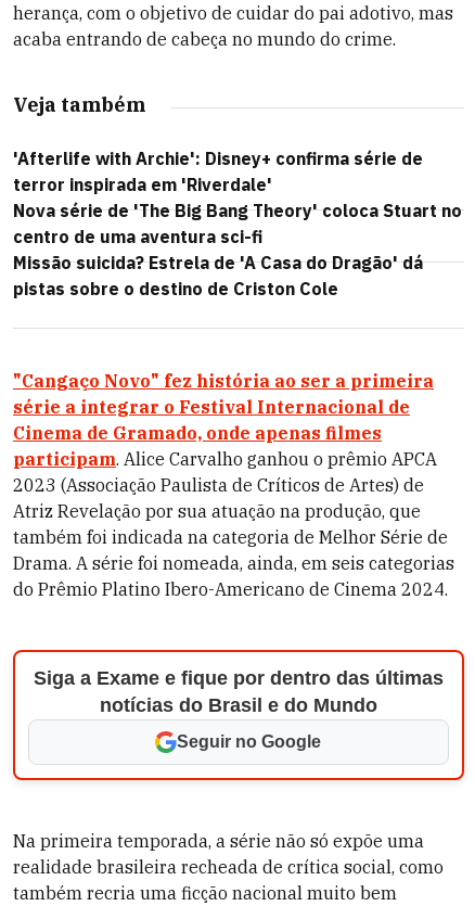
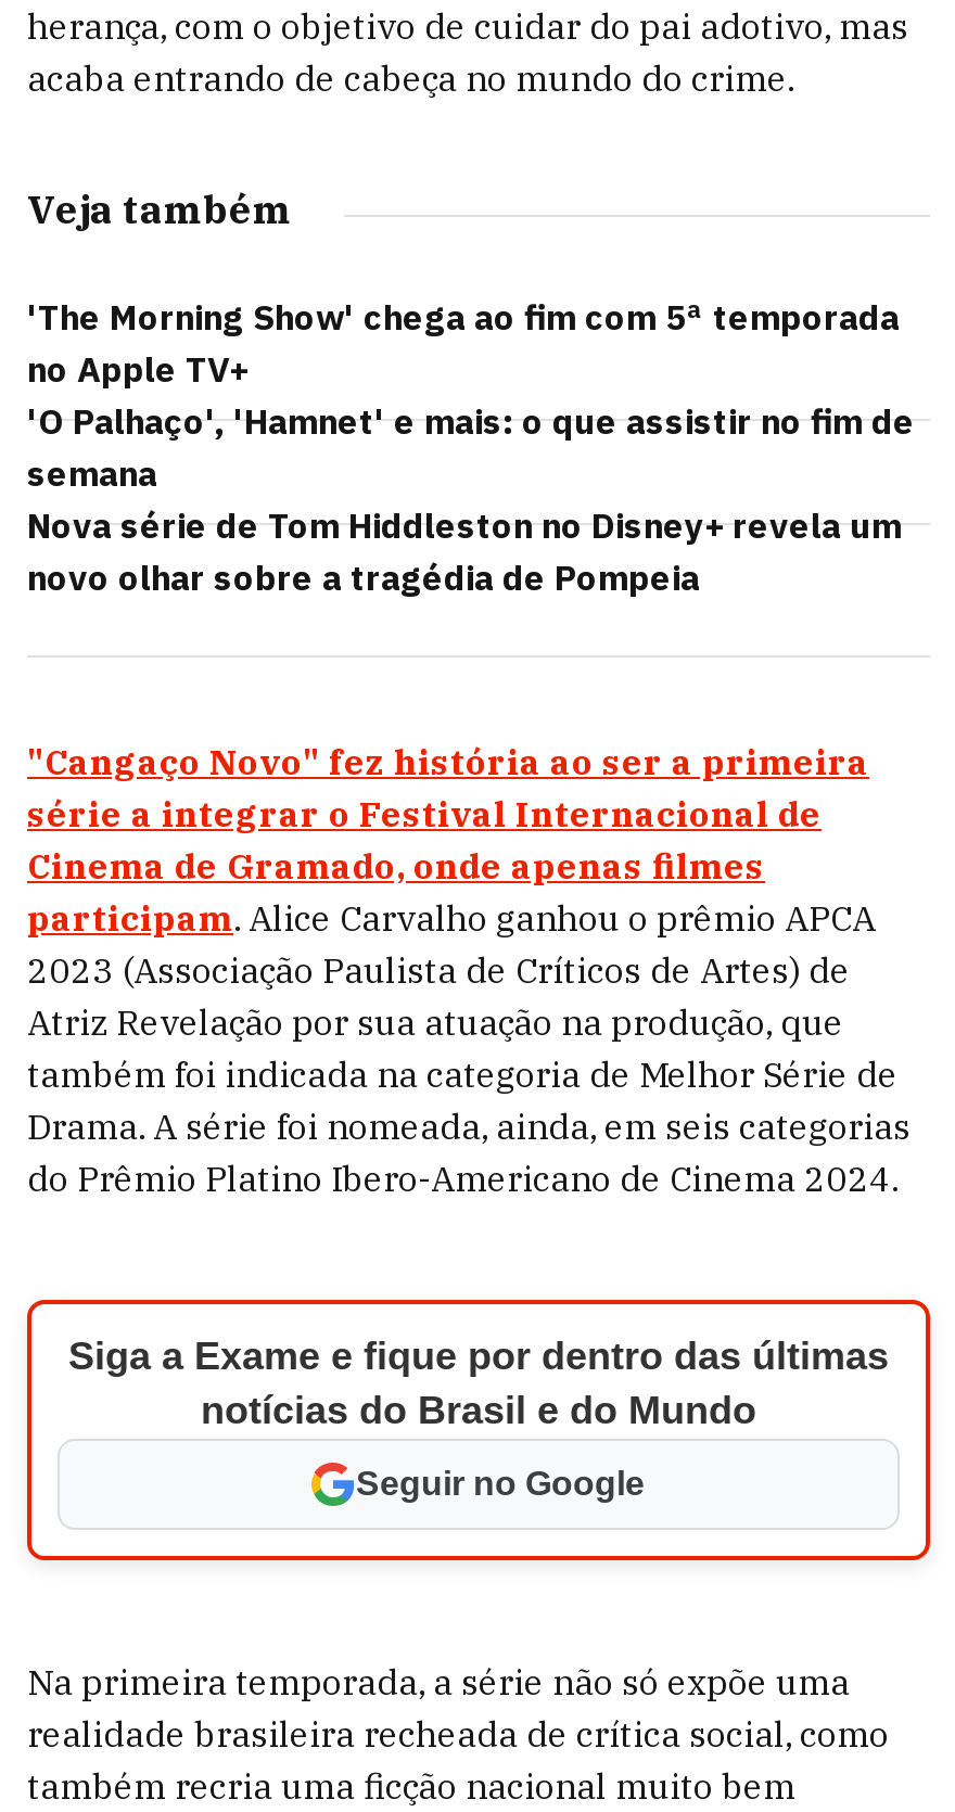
[13,148,462,299] 'Afterlife with Archie': Disney+ confirma série de | terror inspirada em 'Riverdale' | Nova série de 'The Big Bang Theory' coloca Stuart no | centro de uma aventura sci-fi | Missão suicida? Estrela de 'A Casa do Dragão' dá | pistas sobre o destino de Criston Cole -> [27,295,915,599] 'The Morning Show' chega ao fim com 5ª temporada | no Apple TV+ | 'O Palhaço', 'Hamnet' e mais: o que assistir no fim de | semana | Nova série de Tom Hiddleston no Disney+ revela um | novo olhar sobre a tragédia de Pompeia

